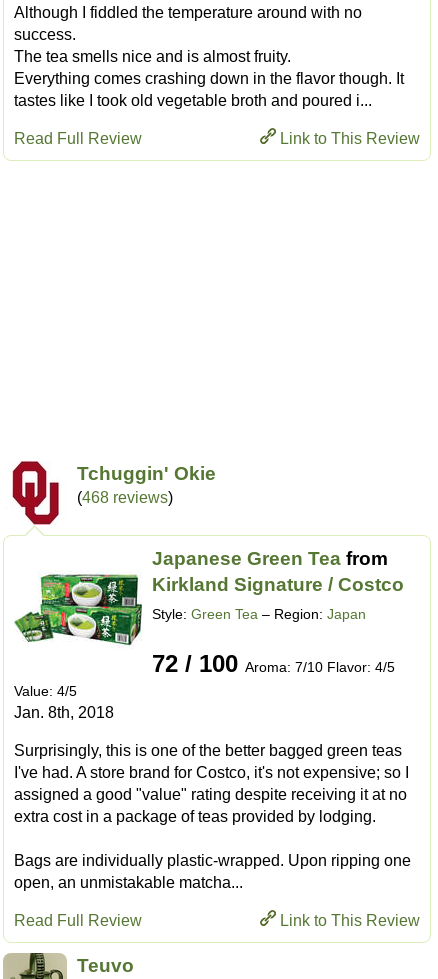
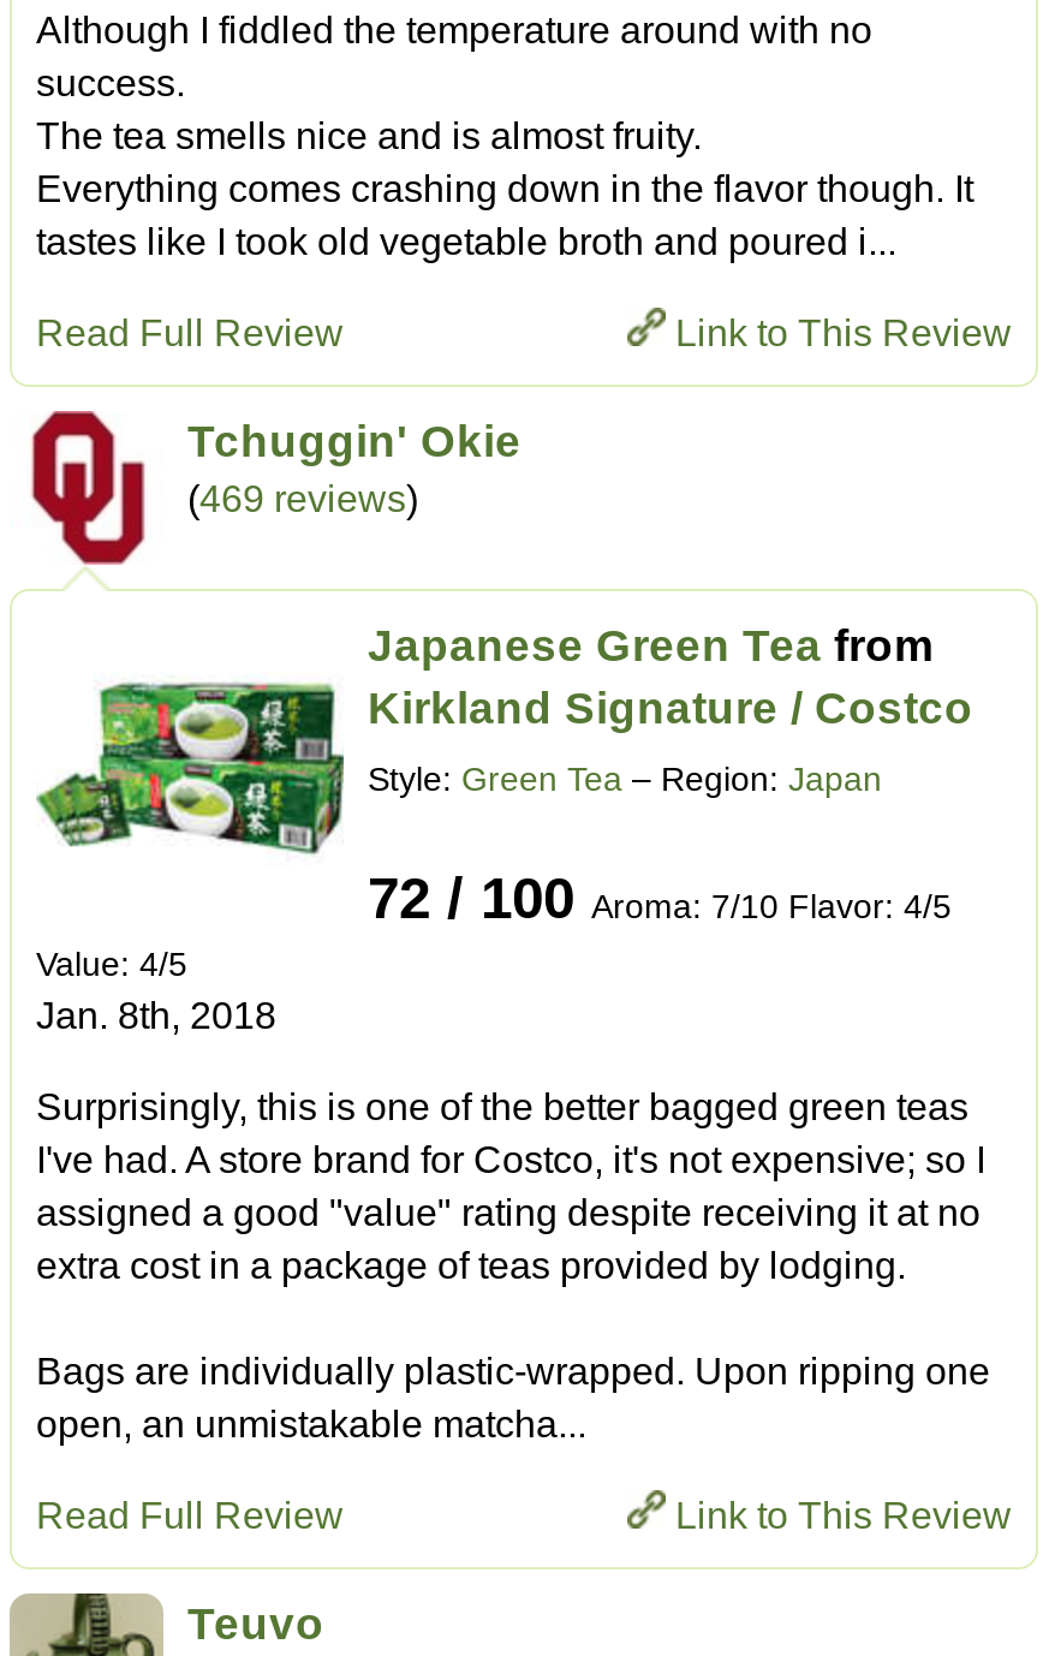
[77,489,173,506] (468 reviews) -> [187,478,418,519] (469 reviews)

